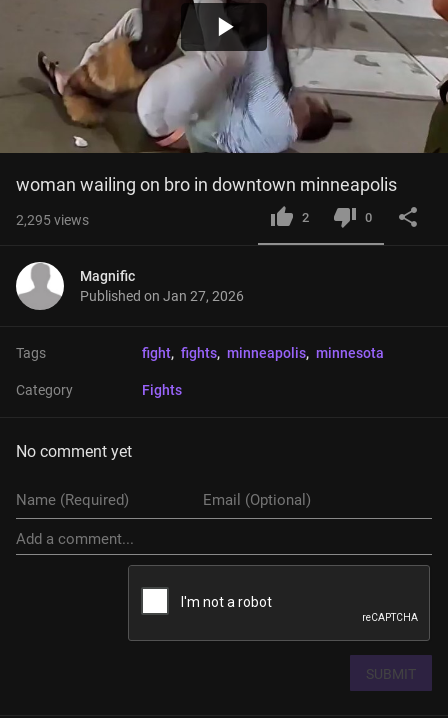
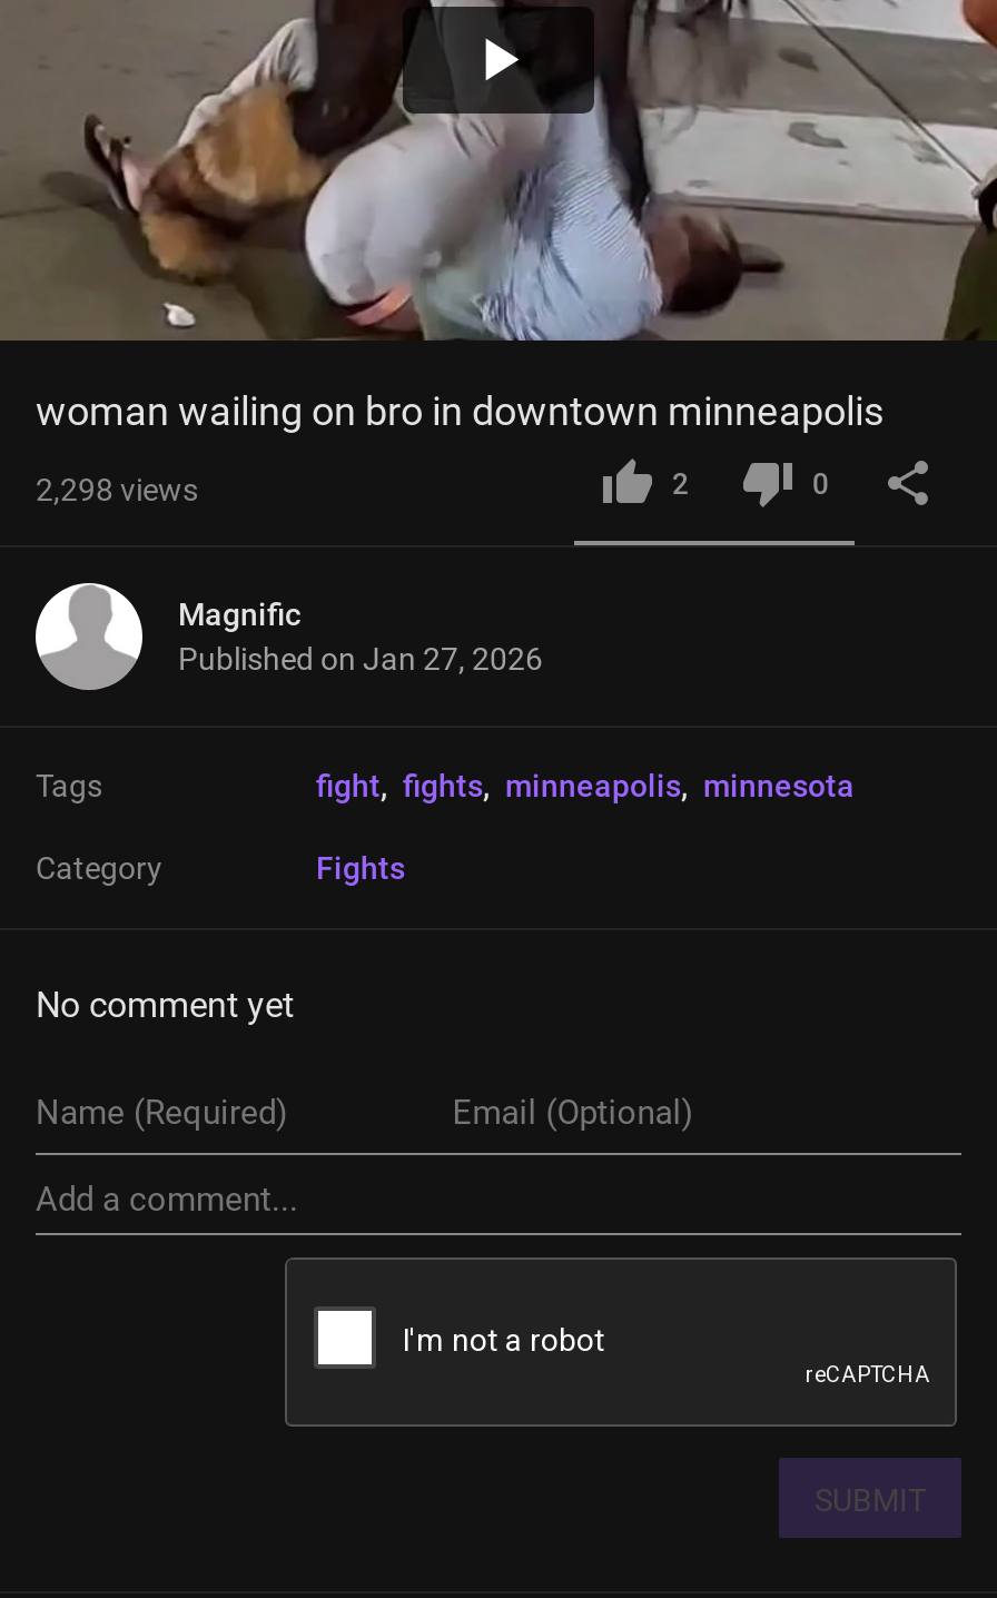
[16,212,89,228] 2,295 views -> [36,472,198,507] 2,298 views

